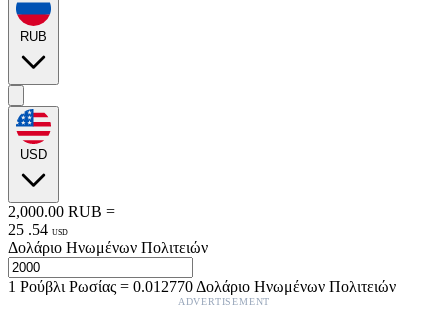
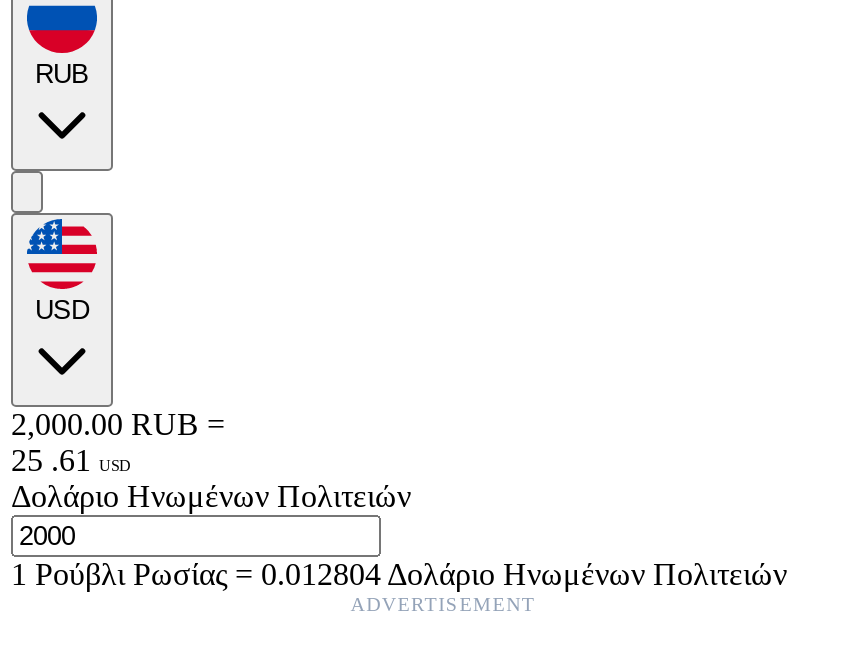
[8,221,68,238] 25 . 54 USD -> [11,443,131,477] 25 . 61 USD
[8,278,396,295] 1Ρούβλι Ρωσίας=0.012770 Δολάριο Ηνωμένων Πολιτειών -> [11,557,787,591] 1Ρούβλι Ρωσίας=0.012804 Δολάριο Ηνωμένων Πολιτειών

